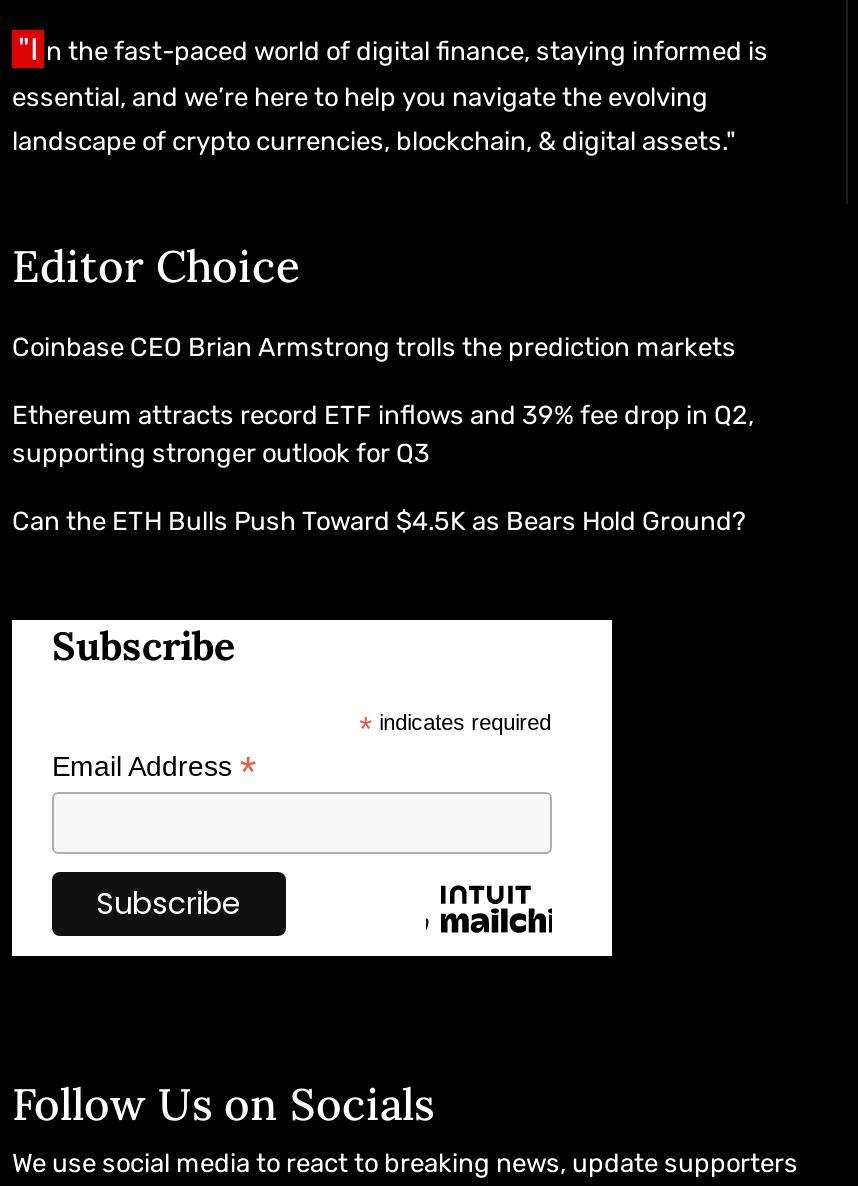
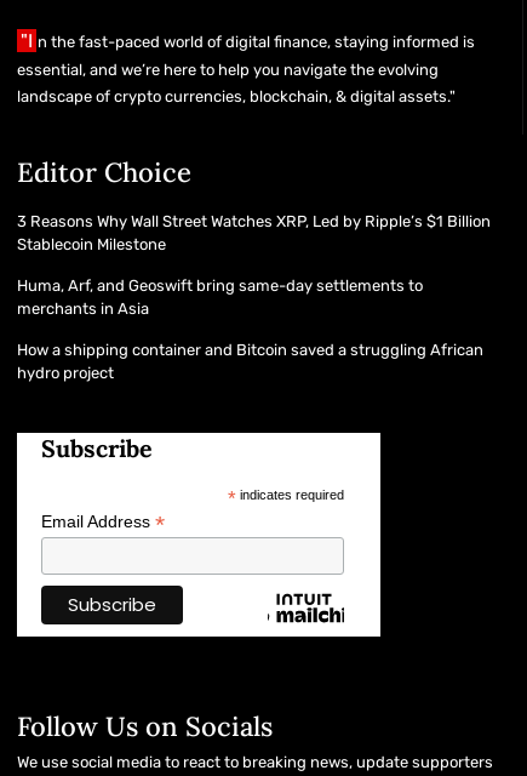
[12,333,736,363] Coinbase CEO Brian Armstrong trolls the prediction markets -> [17,213,491,254] 3 Reasons Why Wall Street Watches XRP, Led by Ripple’s $1 Billion | Stablecoin Milestone
[12,401,754,469] Ethereum attracts record ETF inflows and 39% fee drop in Q2, | supporting stronger outlook for Q3 -> [17,277,423,318] Huma, Arf, and Geoswift bring same-day settlements to | merchants in Asia
[12,507,746,537] Can the ETH Bulls Push Toward $4.5K as Bears Hold Ground? -> [17,341,483,382] How a shipping container and Bitcoin saved a struggling African | hydro project

